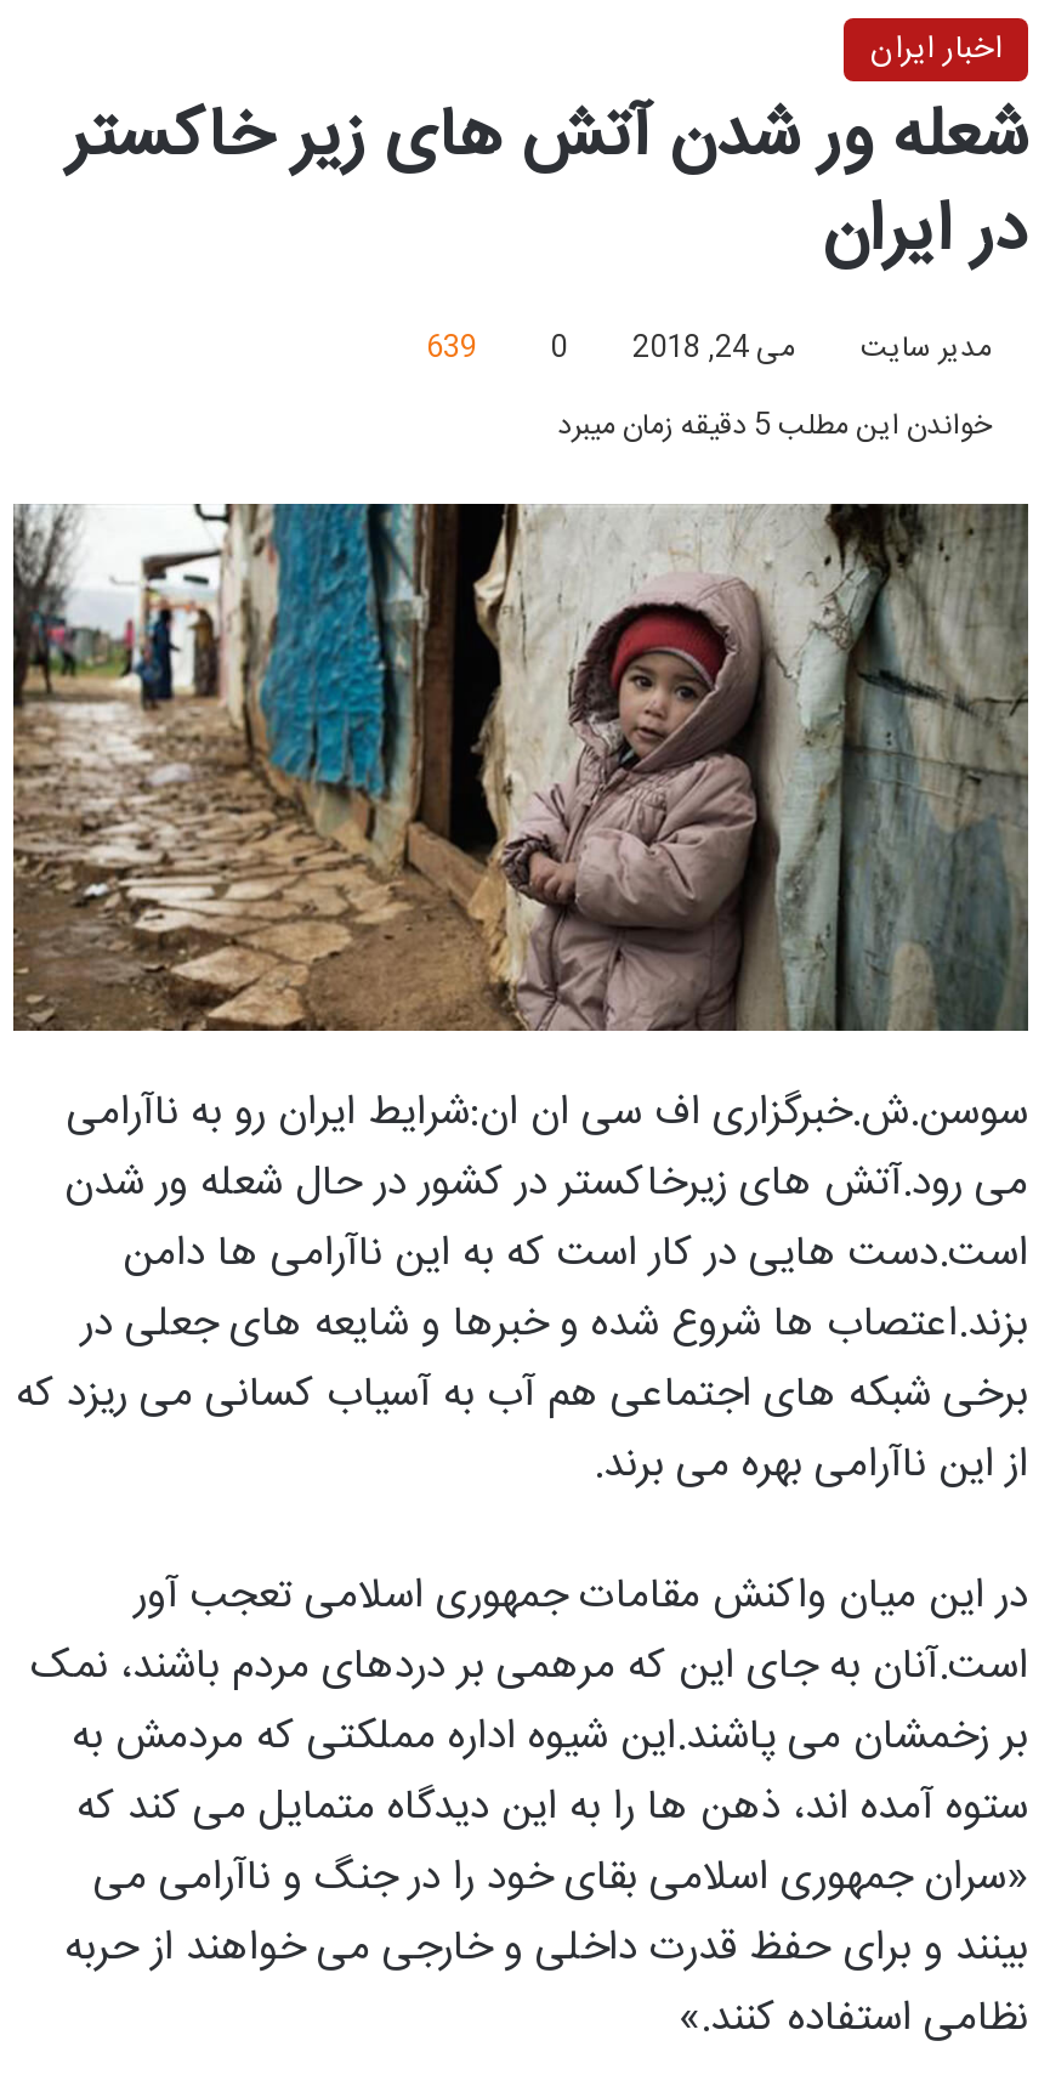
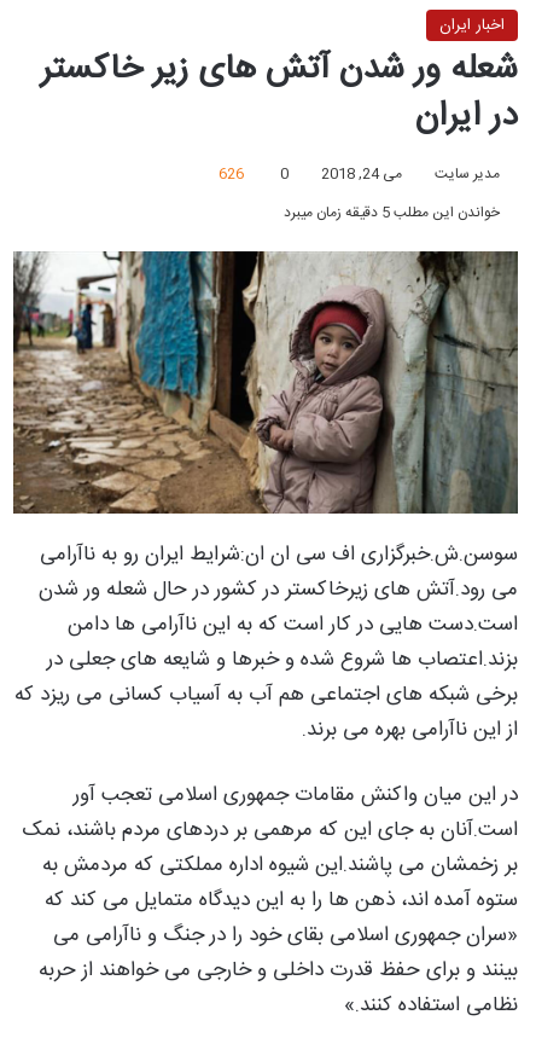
[426,324,567,373] 639 0 -> [219,162,289,186] 626 0

